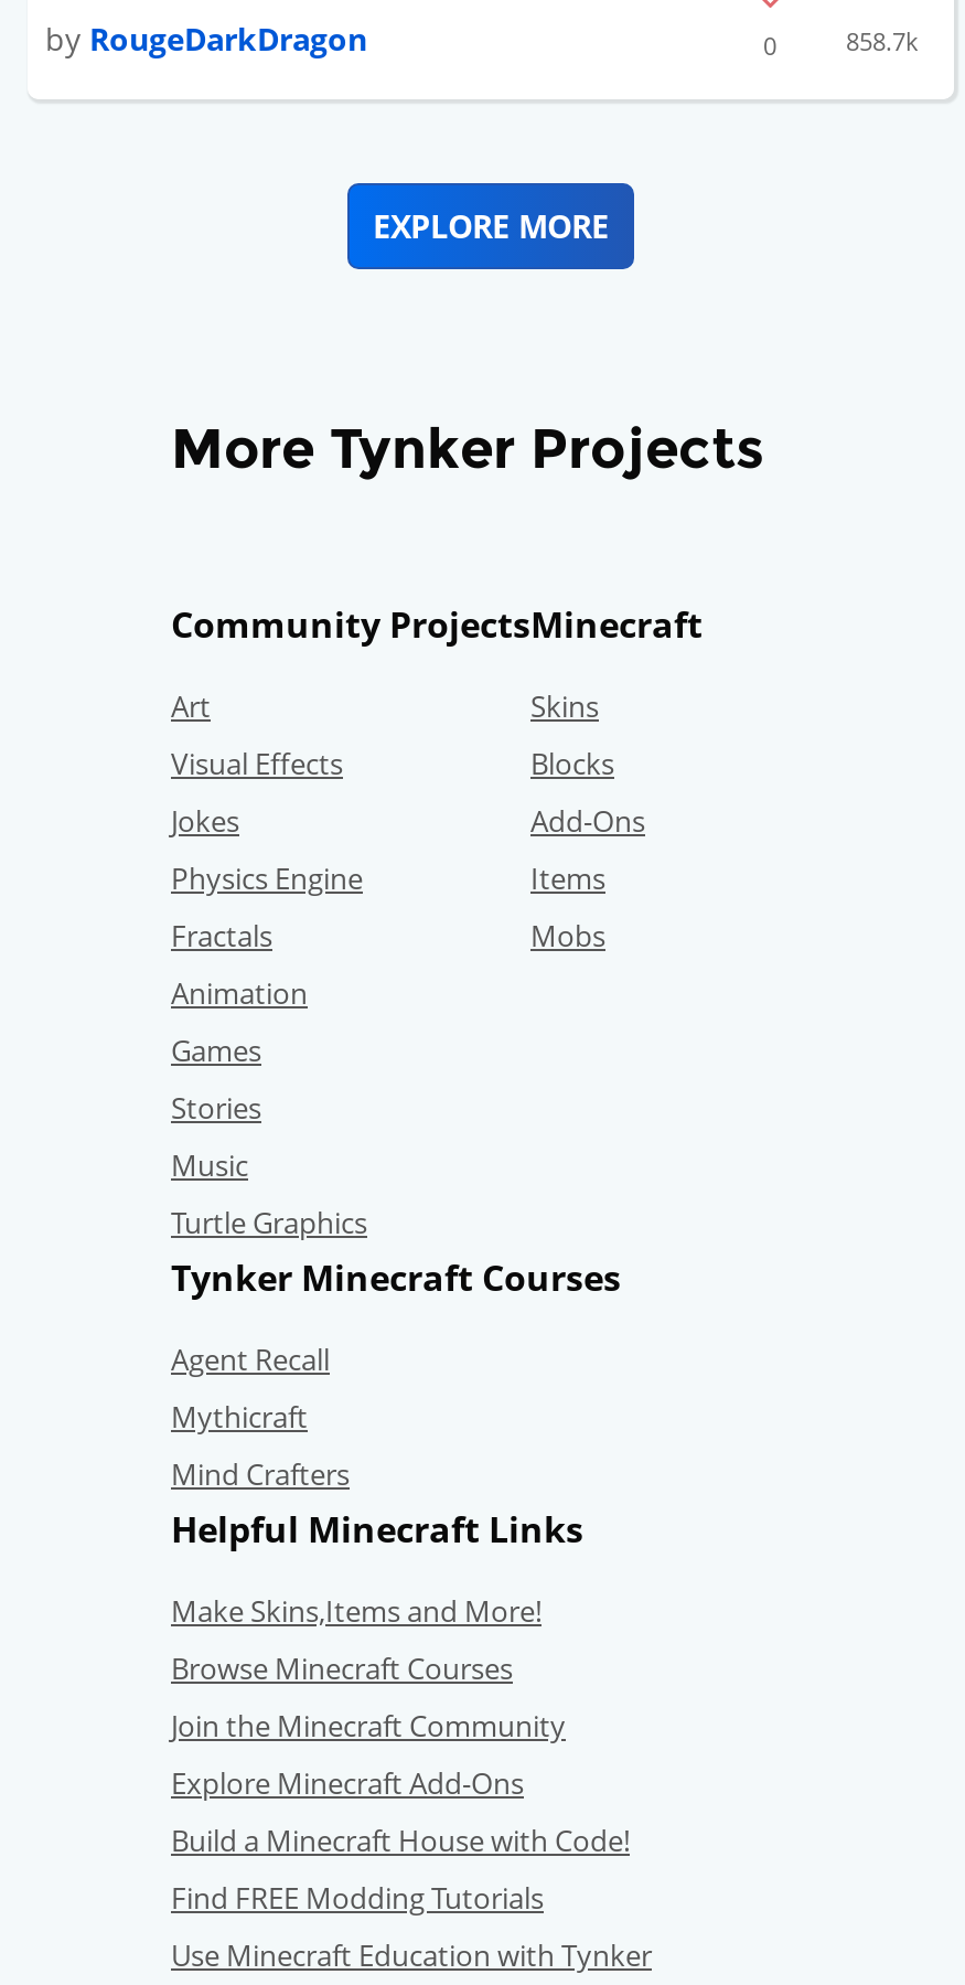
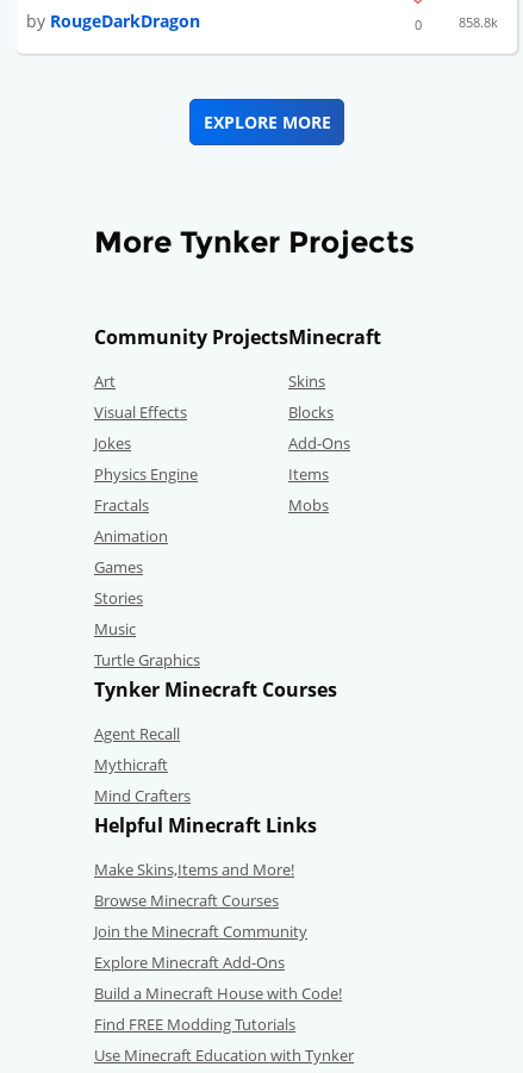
[846,23,919,56] 858.7k -> [459,13,498,30] 858.8k

